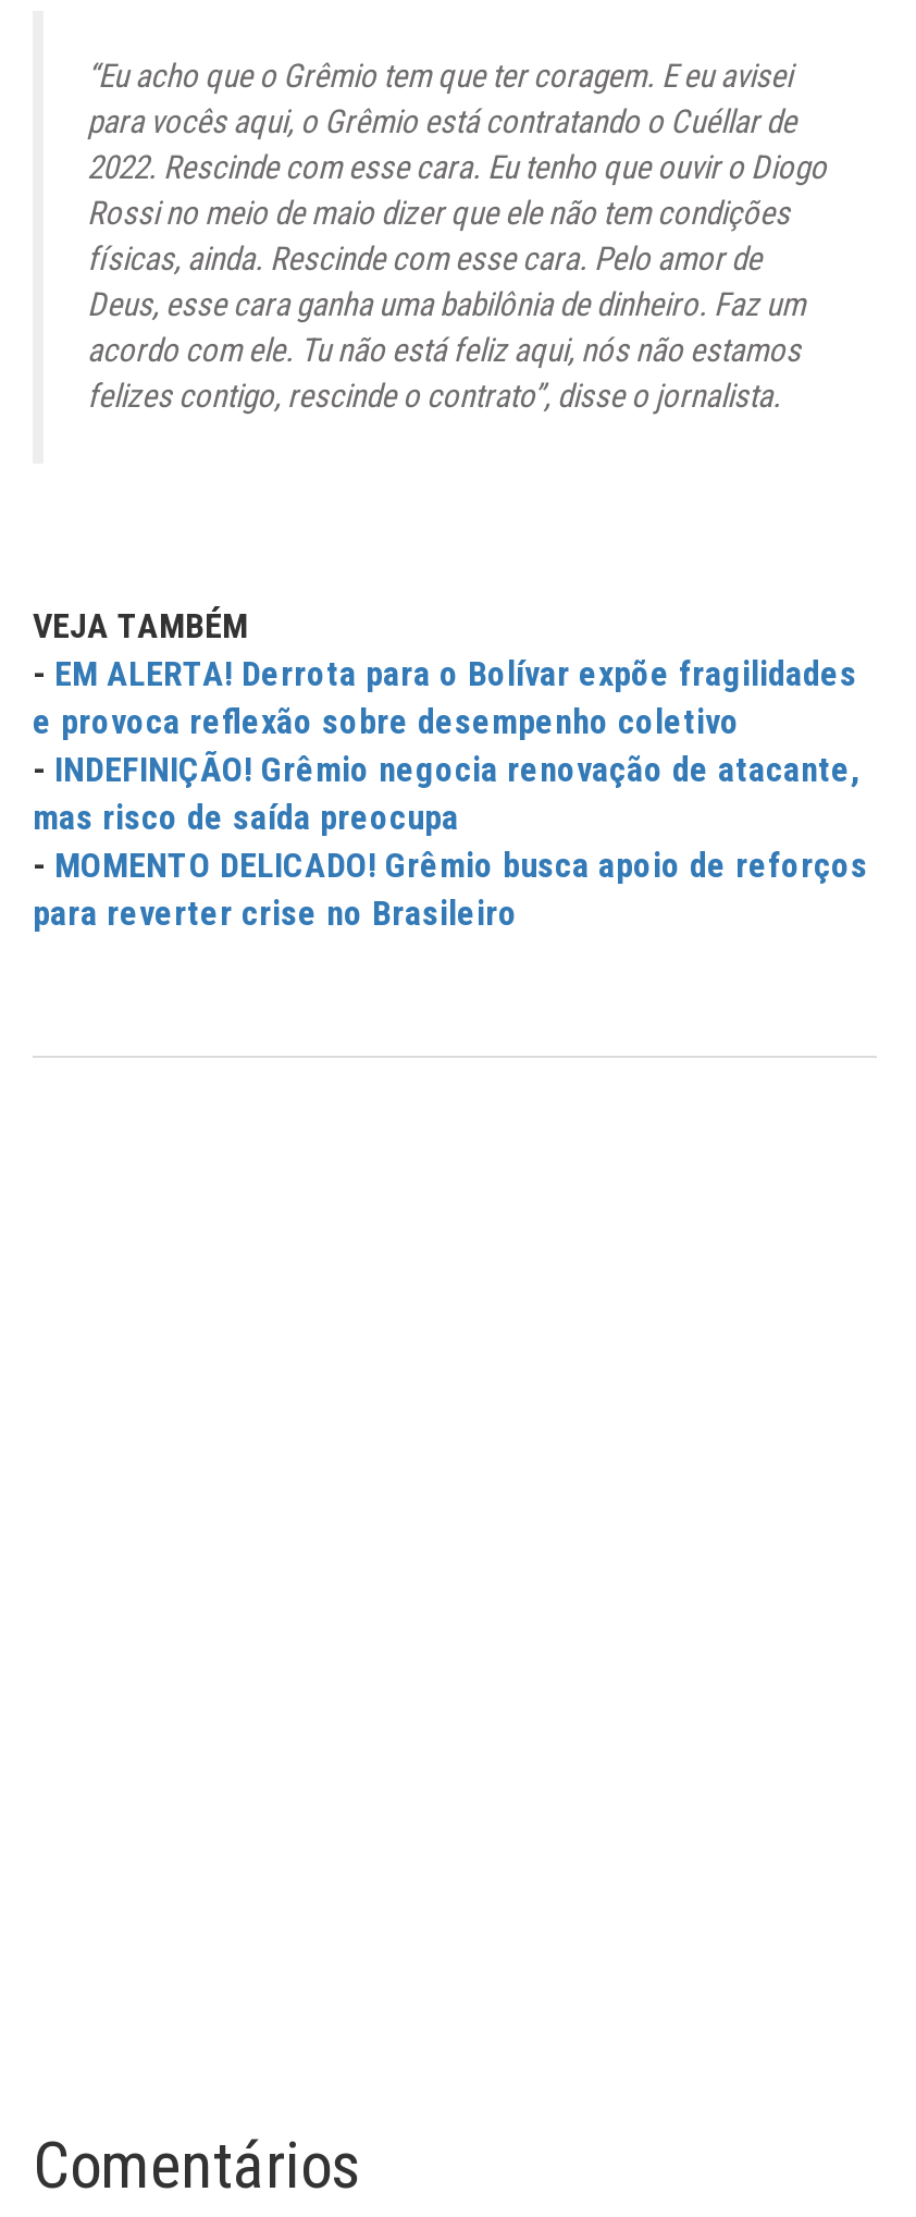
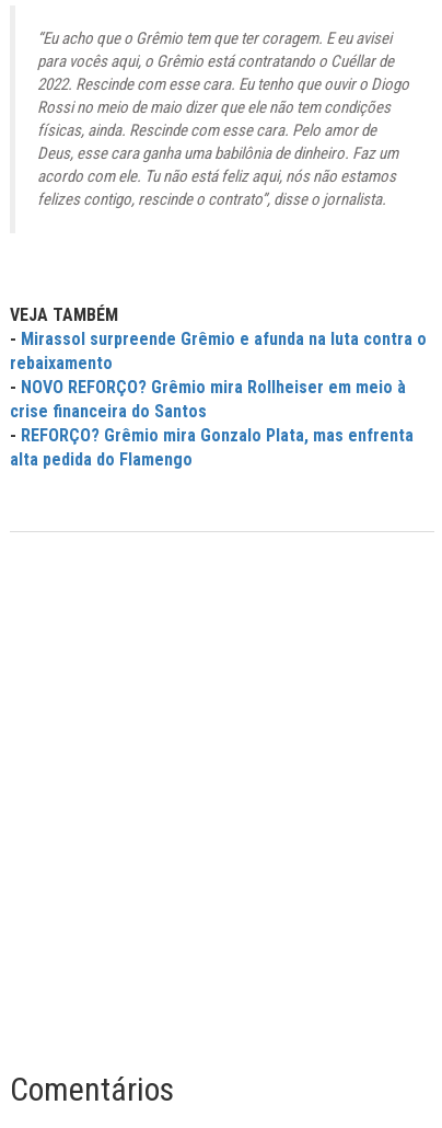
[33,652,868,933] - EM ALERTA! Derrota para o Bolívar expõe fragilidades | e provoca reflexão sobre desempenho coletivo | - INDEFINIÇÃO! Grêmio negocia renovação de atacante, | mas risco de saída preocupa | - MOMENTO DELICADO! Grêmio busca apoio de reforços | para reverter crise no Brasileiro -> [10,328,427,469] - Mirassol surpreende Grêmio e afunda na luta contra o | rebaixamento | - NOVO REFORÇO? Grêmio mira Rollheiser em meio à | crise financeira do Santos | - REFORÇO? Grêmio mira Gonzalo Plata, mas enfrenta | alta pedida do Flamengo

